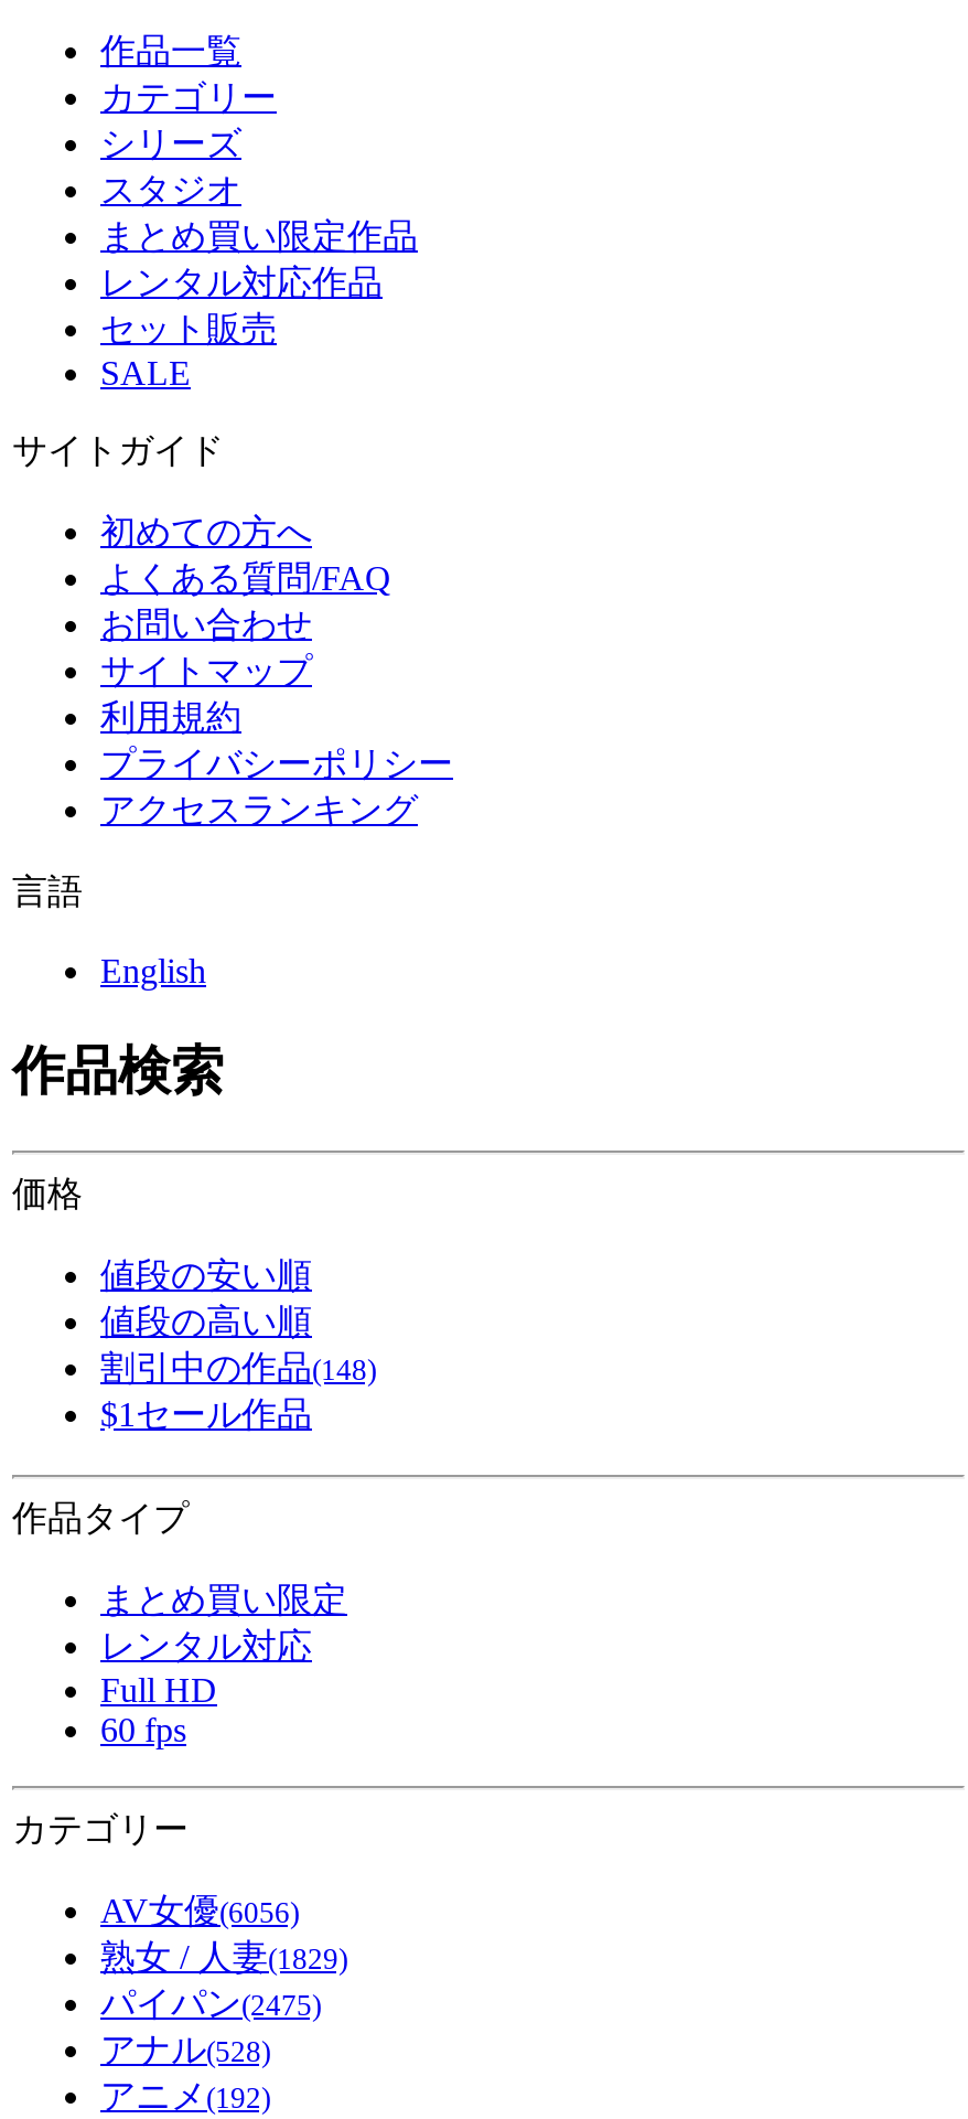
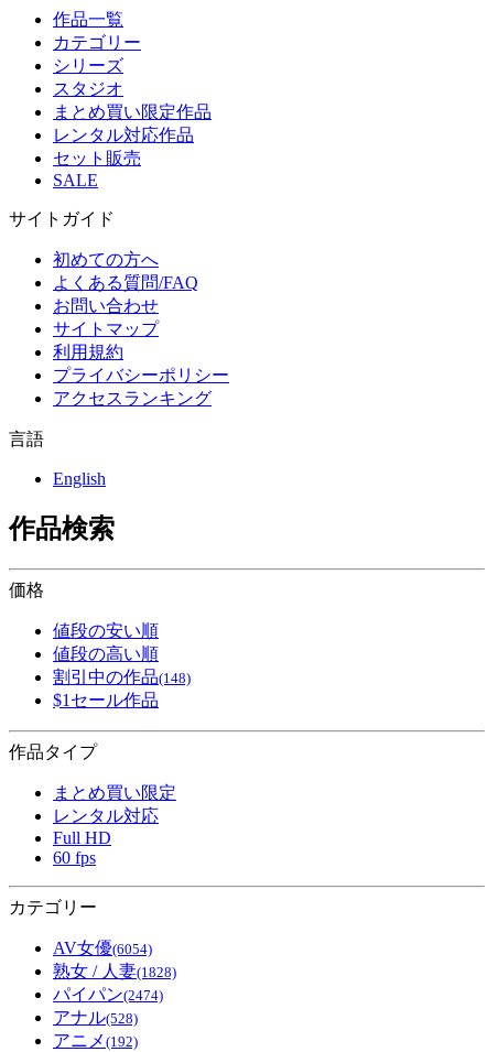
[100,1891,299,1929] AV女優(6056) -> [53,938,152,957] AV女優(6054)
[100,1938,347,1975] 熟女 / 人妻(1829) -> [53,961,176,980] 熟女 / 人妻(1828)
[100,1984,321,2021] パイパン(2475) -> [53,985,163,1003] パイパン(2474)

